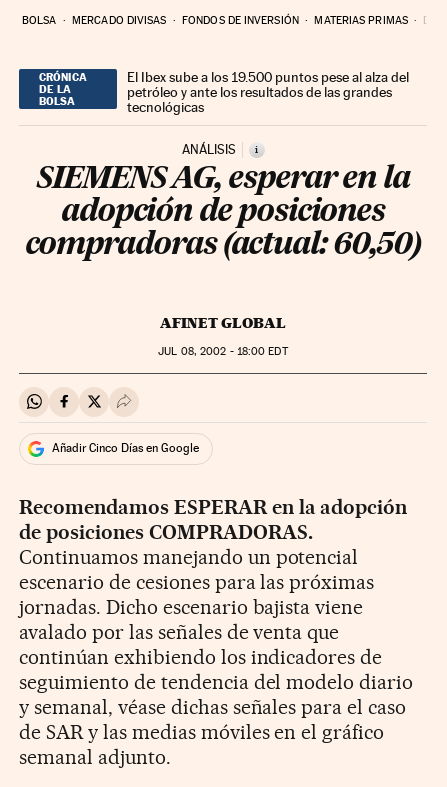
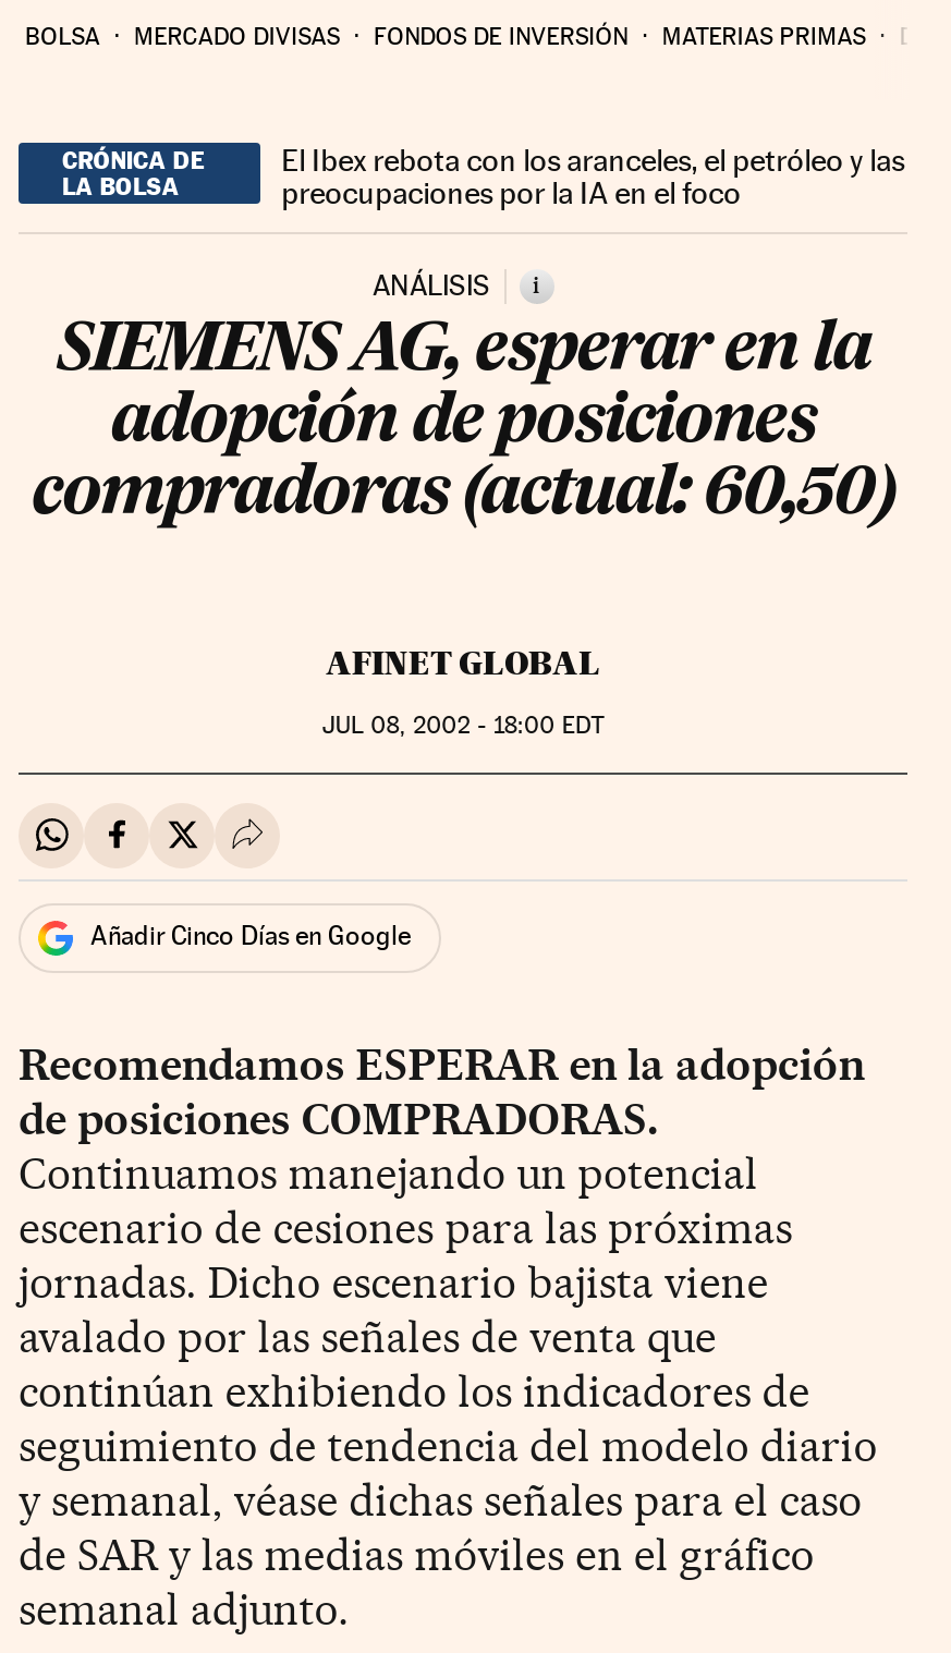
[127,69,409,115] El Ibex sube a los 19.500 puntos pese al alza del | petróleo y ante los resultados de las grandes | tecnológicas -> [281,142,904,209] El Ibex rebota con los aranceles, el petróleo y las | preocupaciones por la IA en el foco

